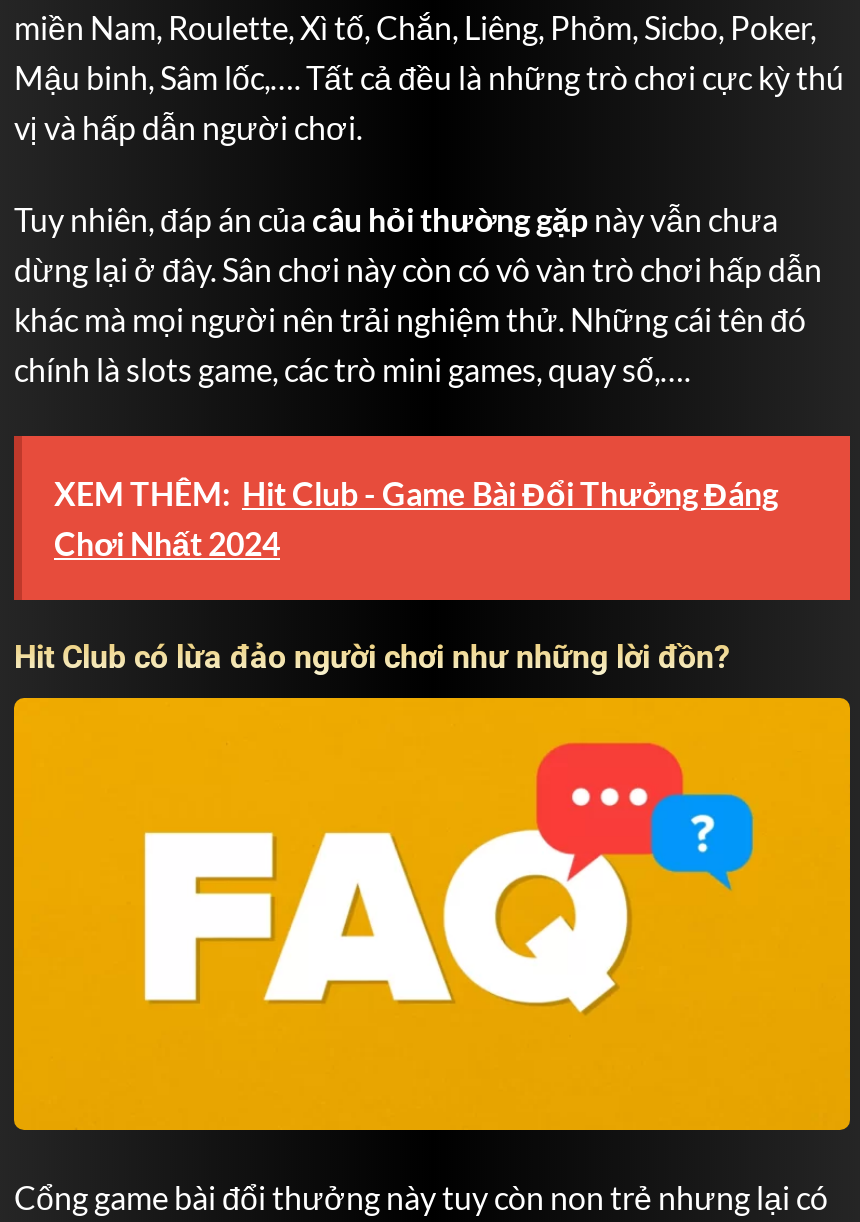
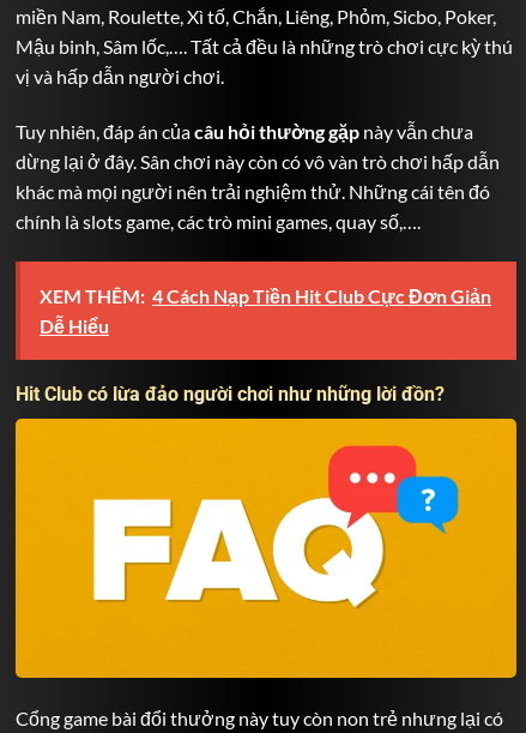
[54,473,778,561] XEM THÊM: Hit Club - Game Bài Đổi Thưởng Đáng | Chơi Nhất 2024 -> [40,284,491,337] XEM THÊM: 4 Cách Nạp Tiền Hit Club Cực Đơn Giản | Dễ Hiểu

